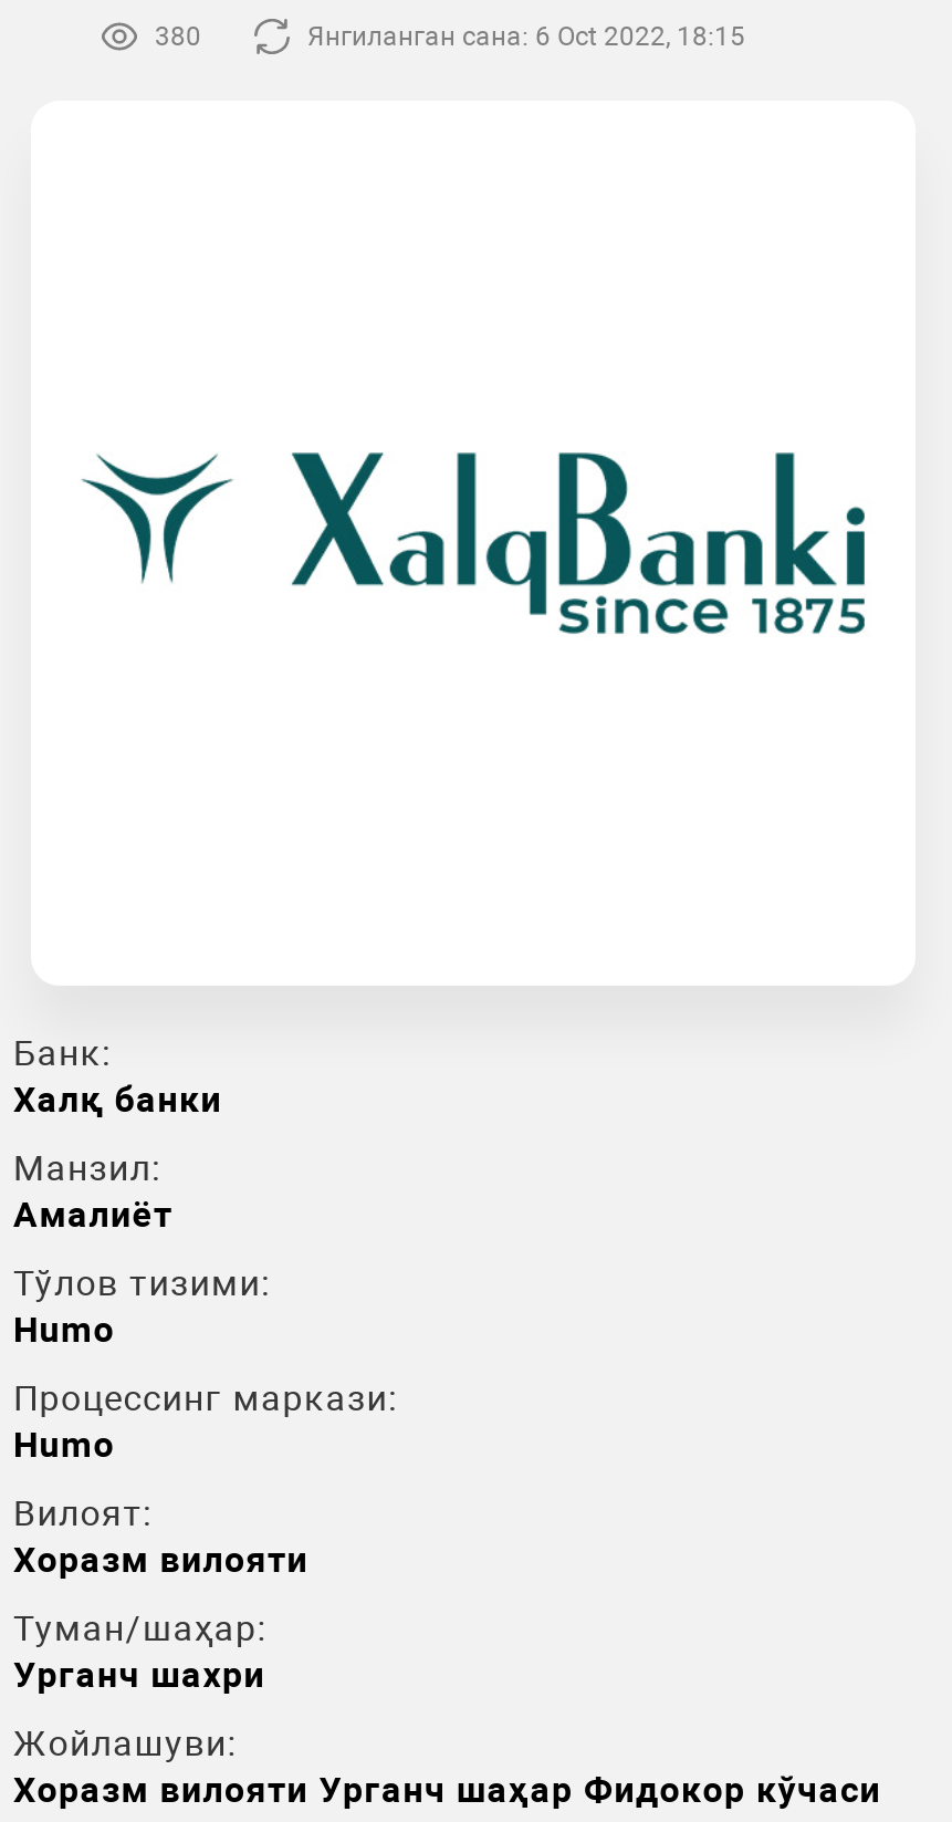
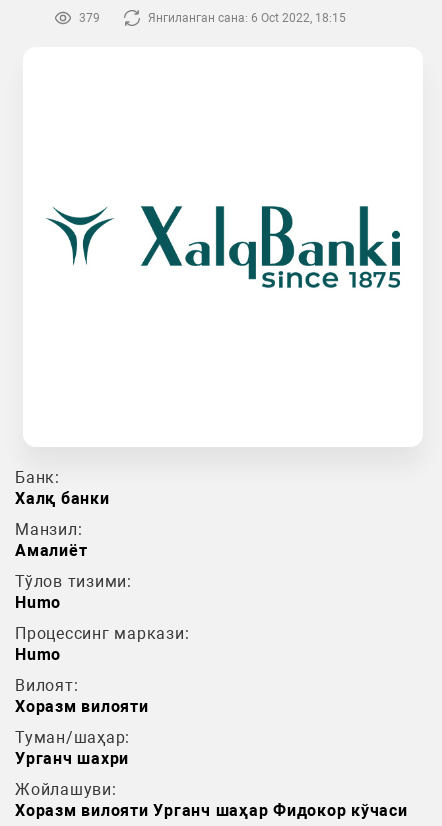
[155,21,201,52] 380 -> [79,11,100,25] 379

